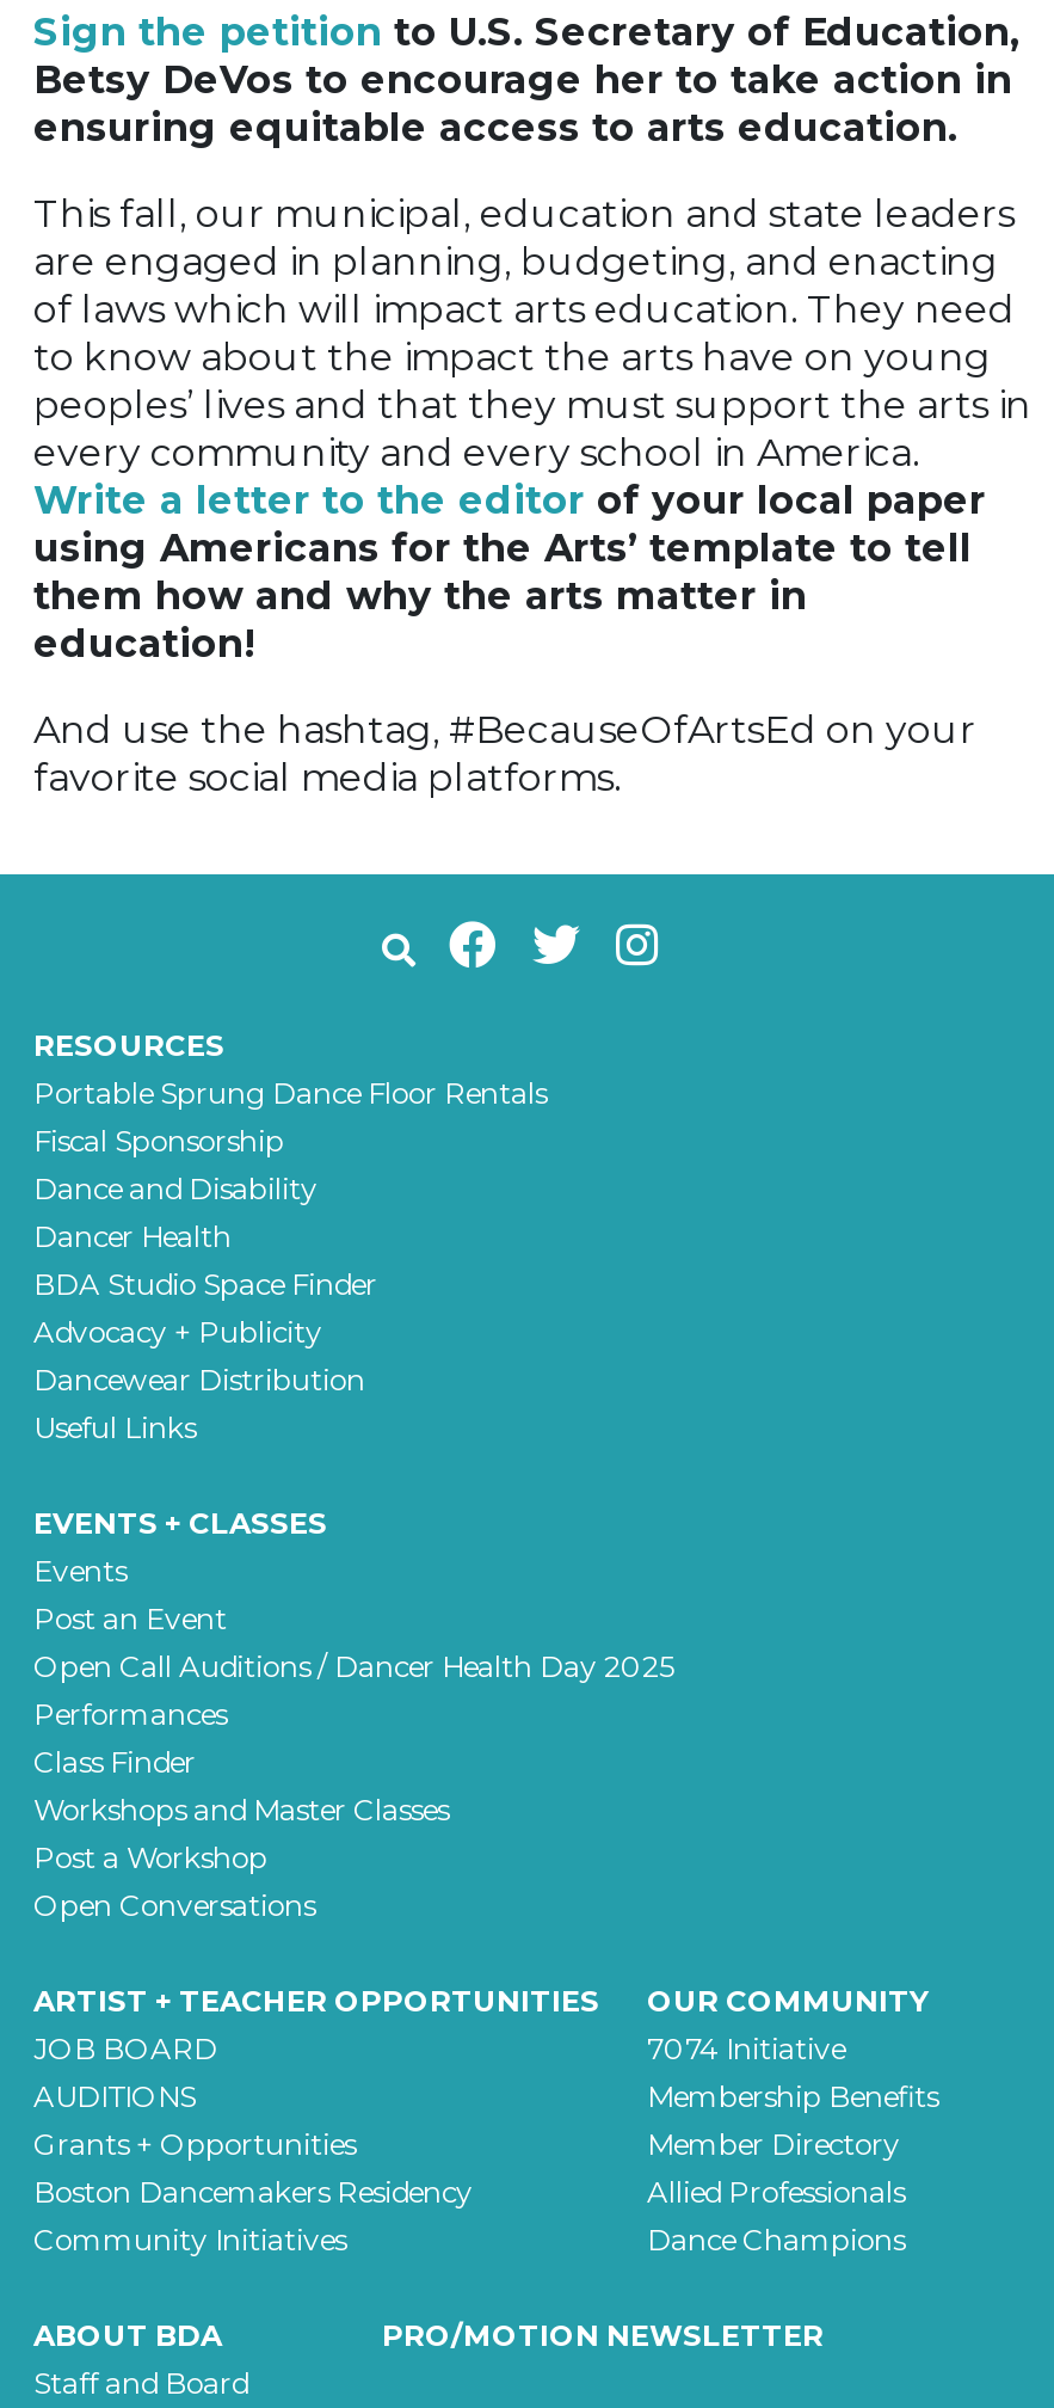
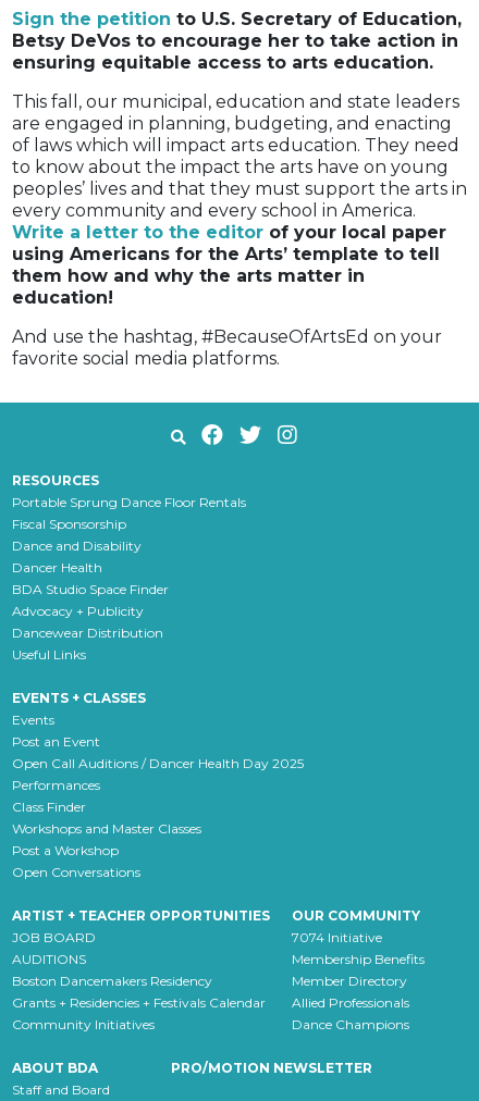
[33,2127,356,2163] Grants + Opportunities -> none
moved [33,2175,473,2211] -> [12,973,212,989]: Boston Dancemakers Residency
none -> [12,995,266,1011] Grants + Residencies + Festivals Calendar

